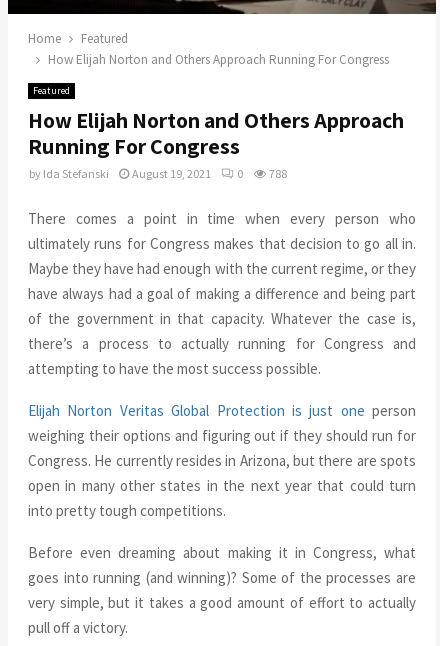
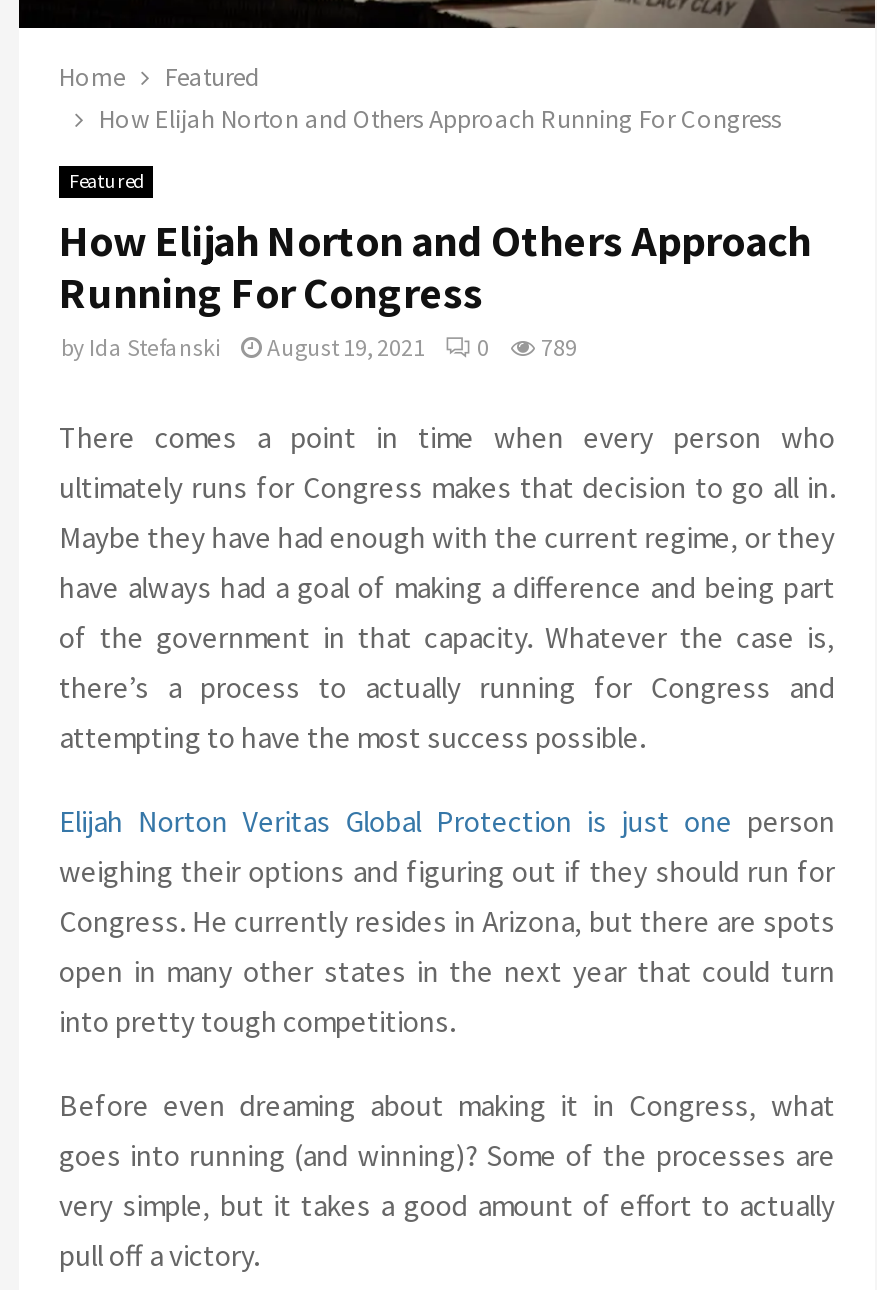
[29,166,287,181] by Ida Stefanski August 19, 2021 0 788 -> [61,333,577,363] by Ida Stefanski August 19, 2021 0 789

